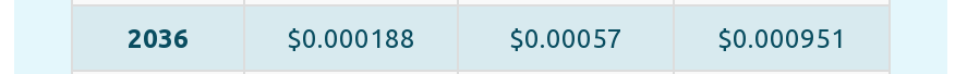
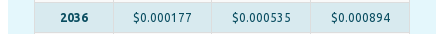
[287,23,415,52] $0.000188 -> [133,11,192,24] $0.000177
[509,23,622,52] $0.00057 -> [231,11,290,24] $0.000535
[717,23,846,52] $0.000951 -> [330,11,389,24] $0.000894

